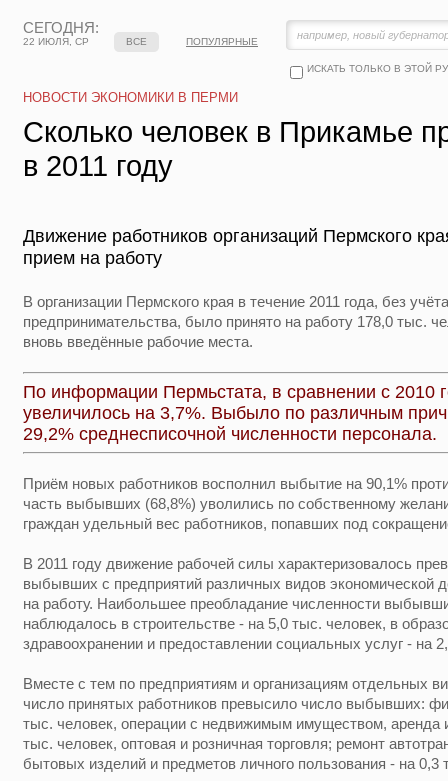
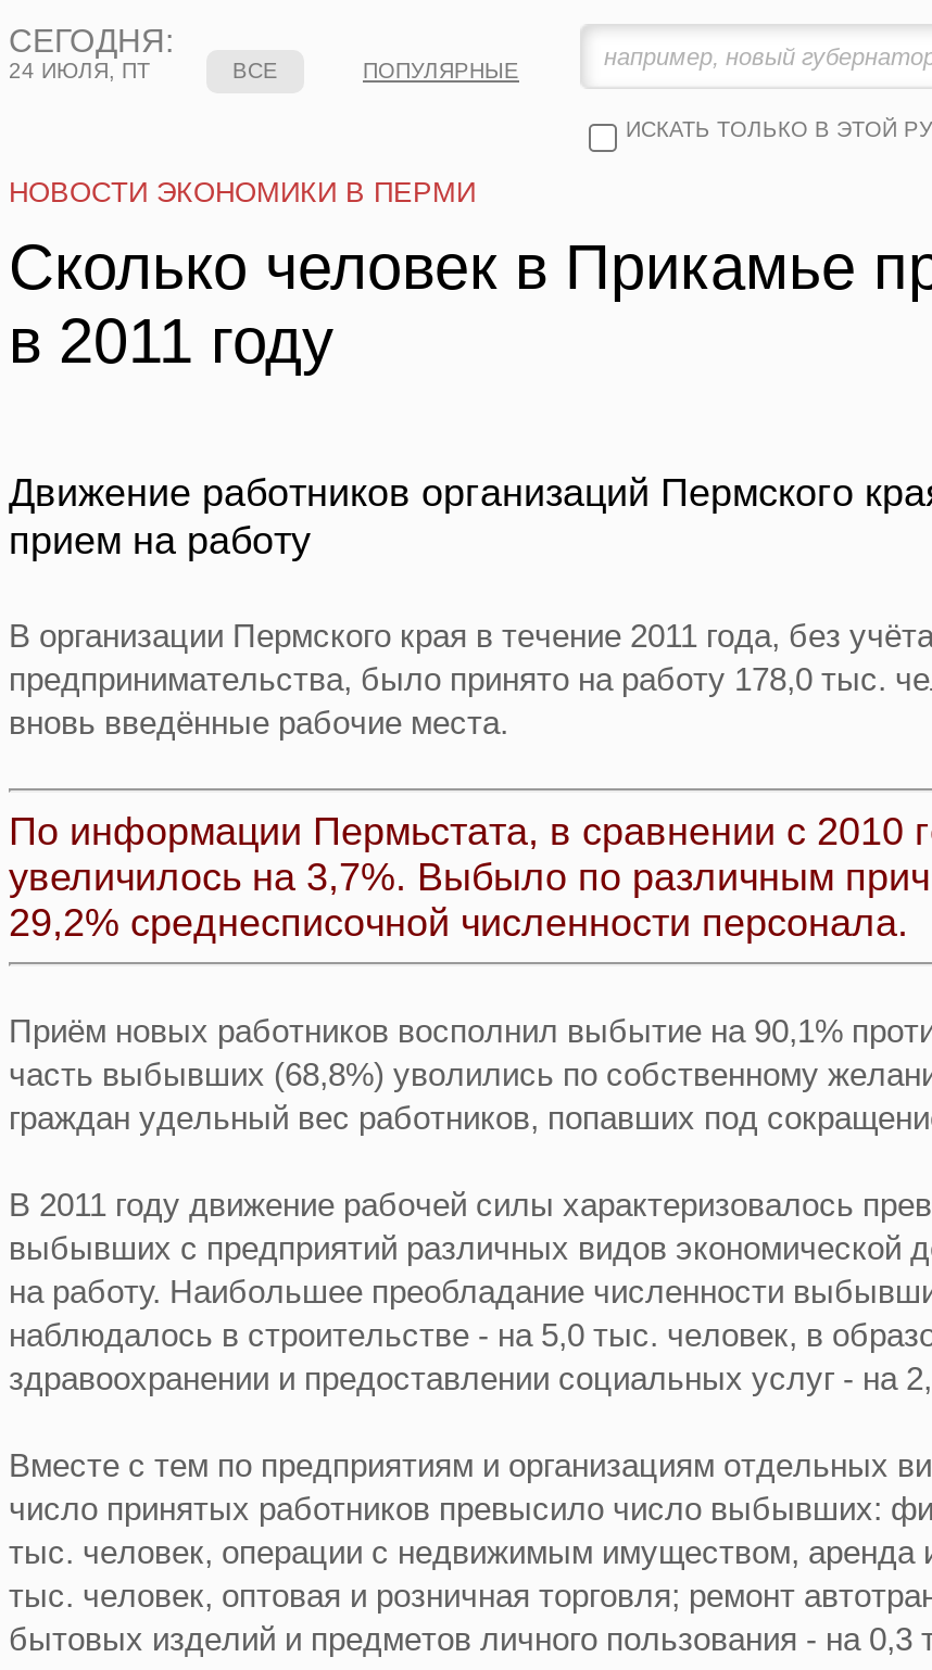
[23,36,89,47] 22 ИЮЛЯ, СР -> [9,59,150,83] 24 ИЮЛЯ, ПТ

